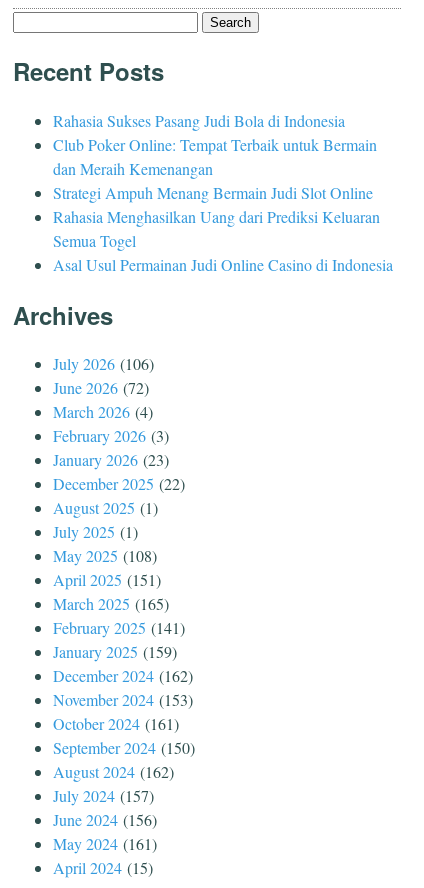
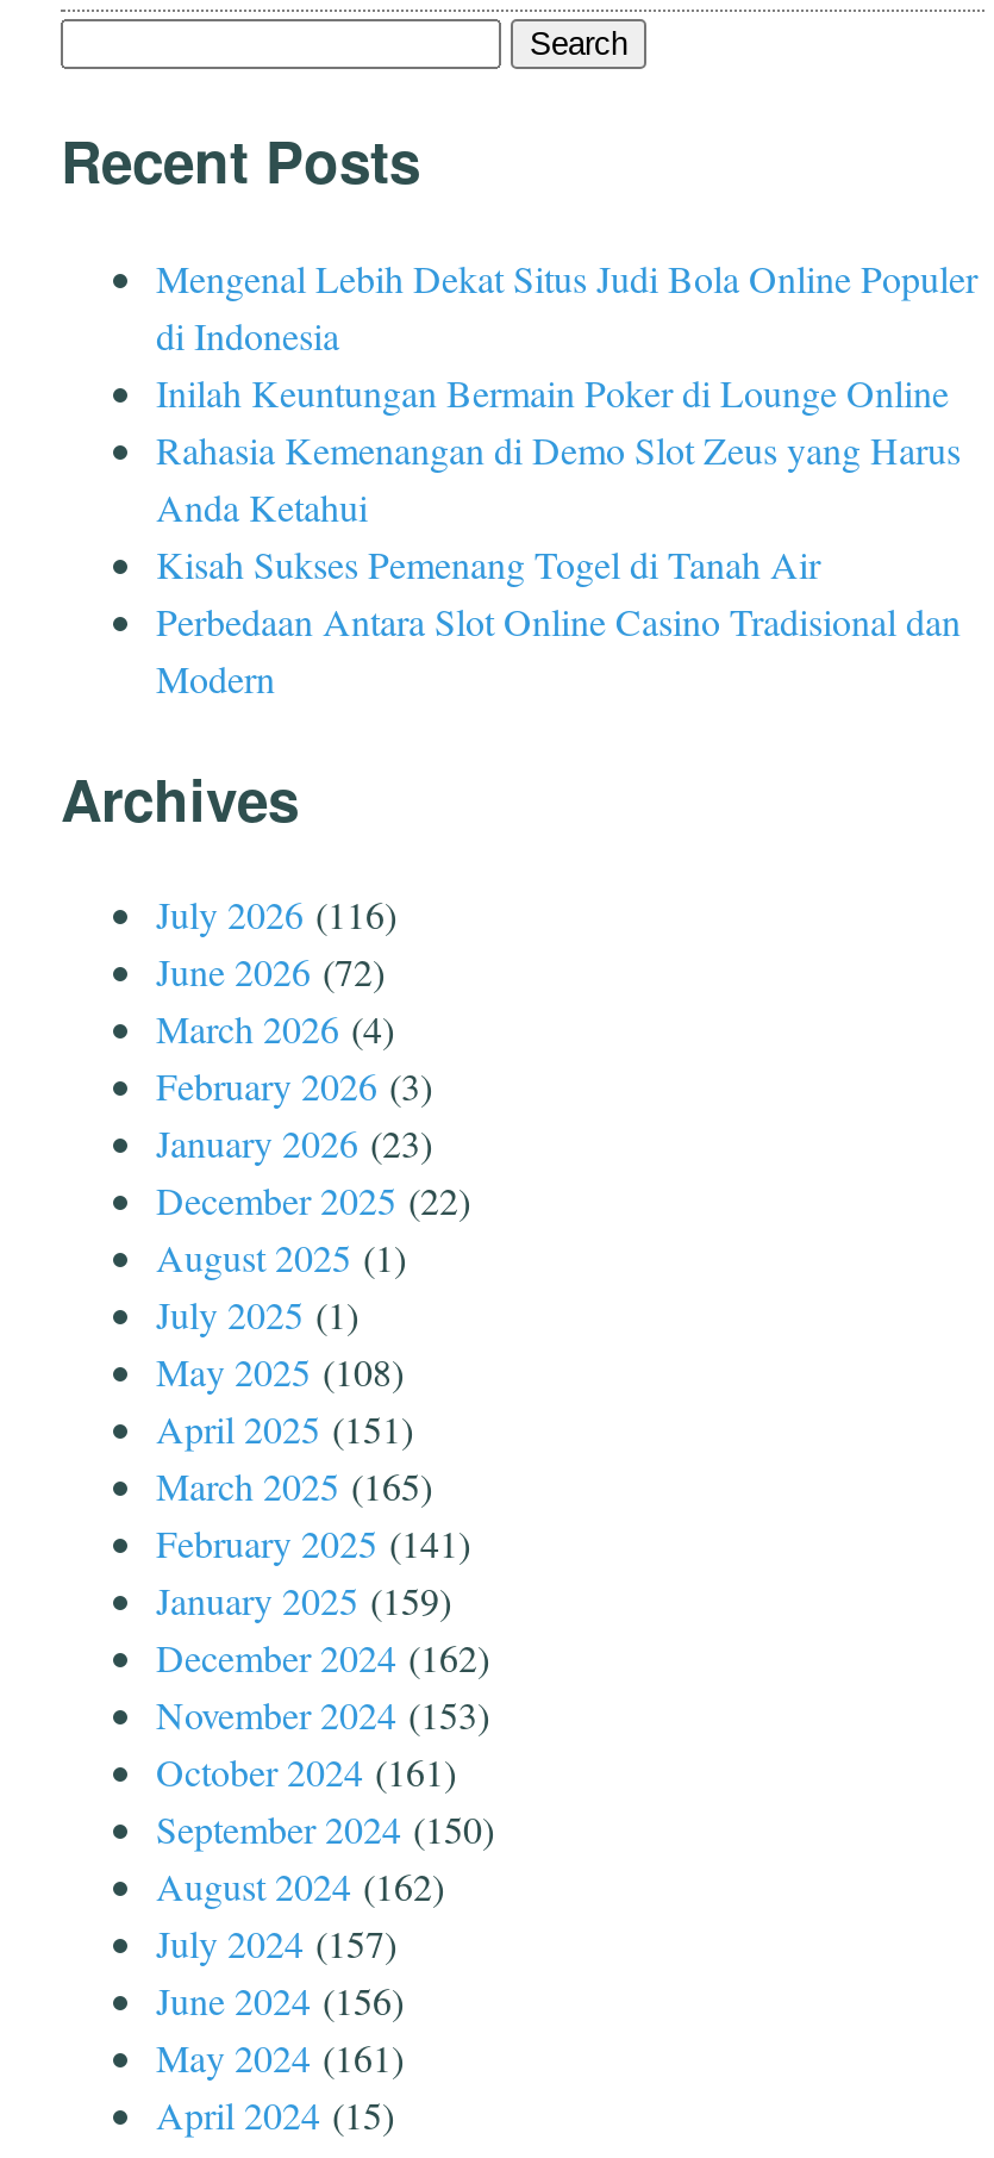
[53,110,393,275] Rahasia Sukses Pasang Judi Bola di Indonesia | Club Poker Online: Tempat Terbaik untuk Bermain | dan Meraih Kemenangan | Strategi Ampuh Menang Bermain Judi Slot Online | Rahasia Menghasilkan Uang dari Prediksi Keluaran | Semua Togel | Asal Usul Permainan Judi Online Casino di Indonesia -> [156,252,977,702] Mengenal Lebih Dekat Situs Judi Bola Online Populer | di Indonesia | Inilah Keuntungan Bermain Poker di Lounge Online | Rahasia Kemenangan di Demo Slot Zeus yang Harus | Anda Ketahui | Kisah Sukses Pemenang Togel di Tanah Air | Perbedaan Antara Slot Online Casino Tradisional dan | Modern
[53,353,154,374] July 2026 (106) -> [156,889,396,939] July 2026 (116)

